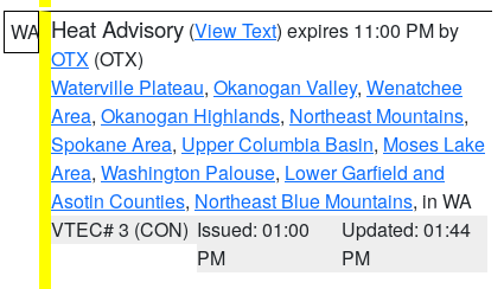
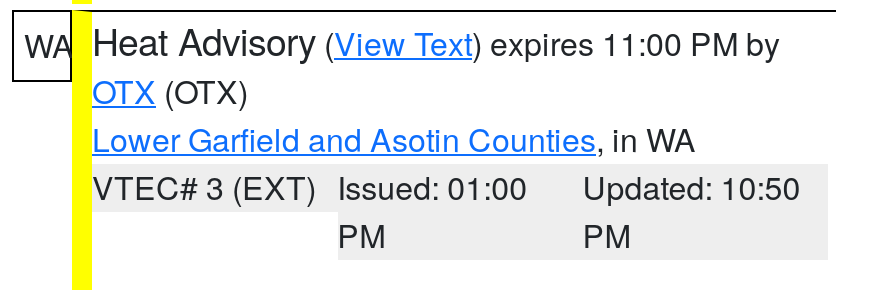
[51,73,485,243] Waterville Plateau, Okanogan Valley, Wenatchee | Area, Okanogan Highlands, Northeast Mountains, | Spokane Area, Upper Columbia Basin, Moses Lake | Area, Washington Palouse, Lower Garfield and | Asotin Counties, Northeast Blue Mountains, in WA | VTEC# 3 (CON) Issued: 01:00 -> [92,116,696,210] Lower Garfield and Asotin Counties, in WA | VTEC# 3 (EXT) Issued: 01:00
[342,216,471,243] Updated: 01:44 -> [582,164,800,210] Updated: 10:50

